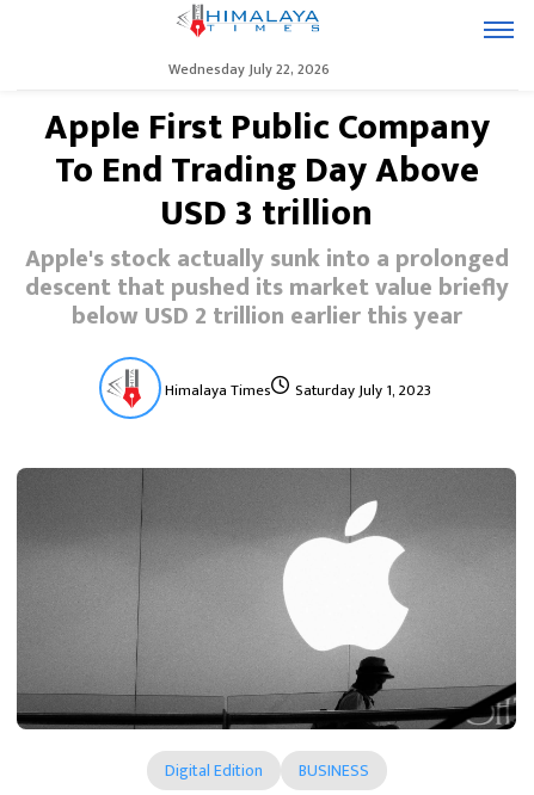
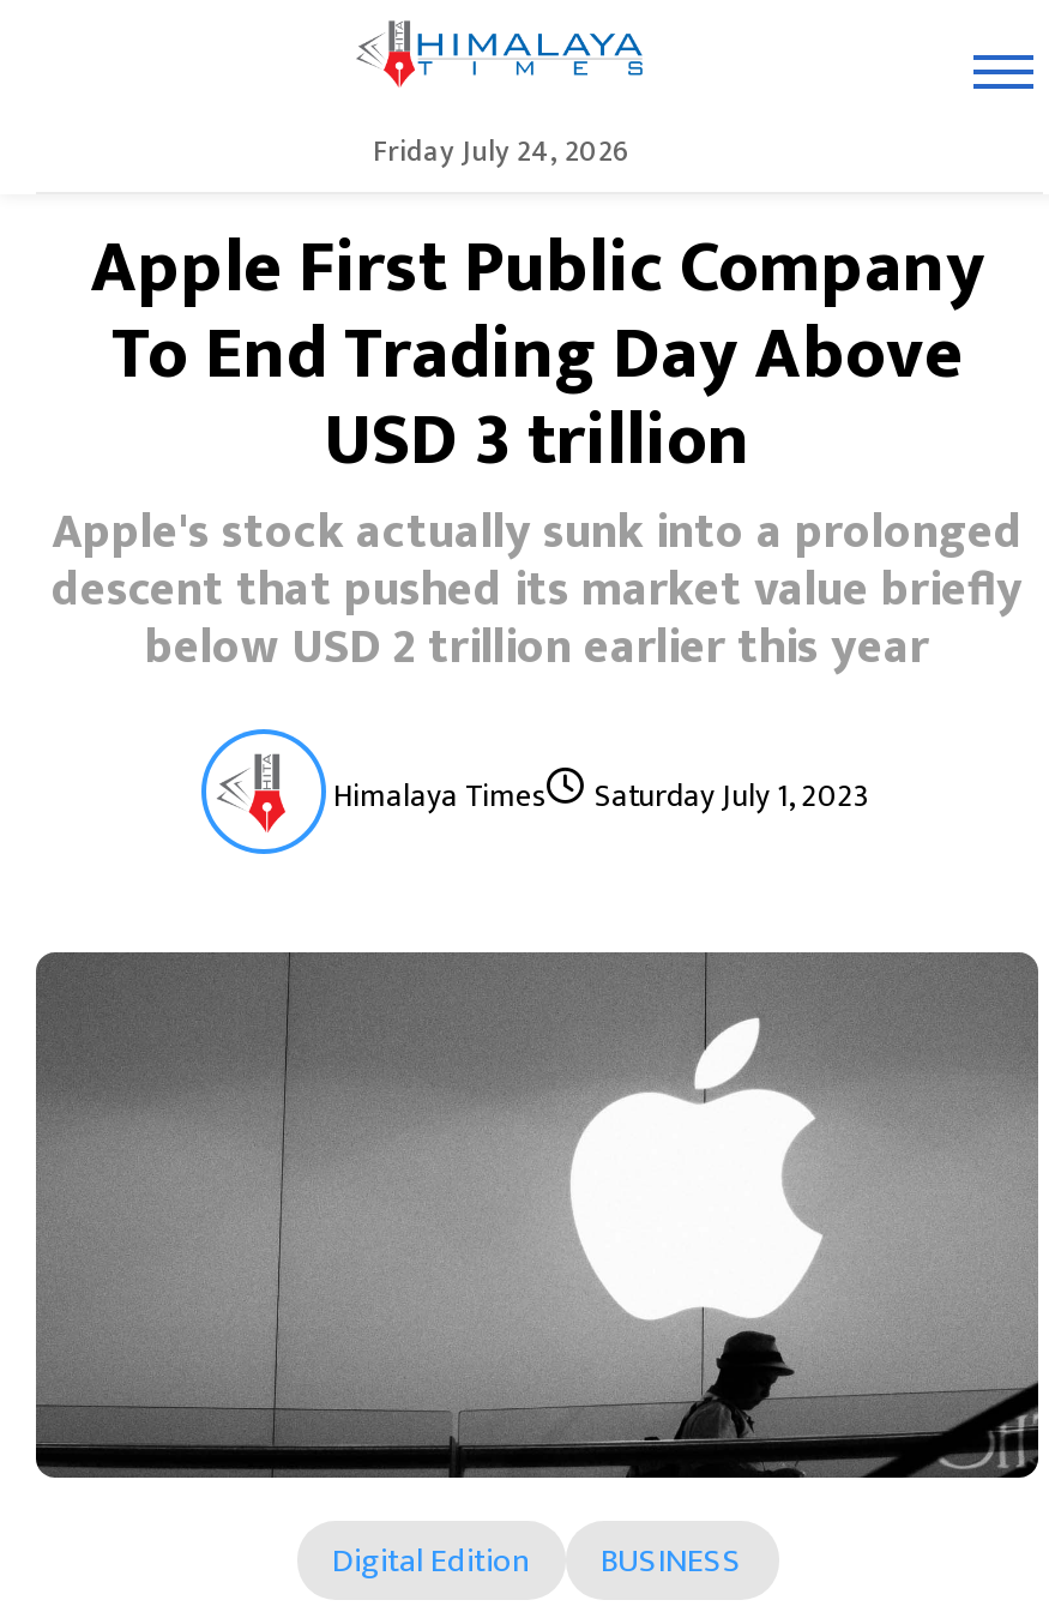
[168,57,329,81] Wednesday July 22, 2026 -> [373,127,629,175] Friday July 24, 2026

